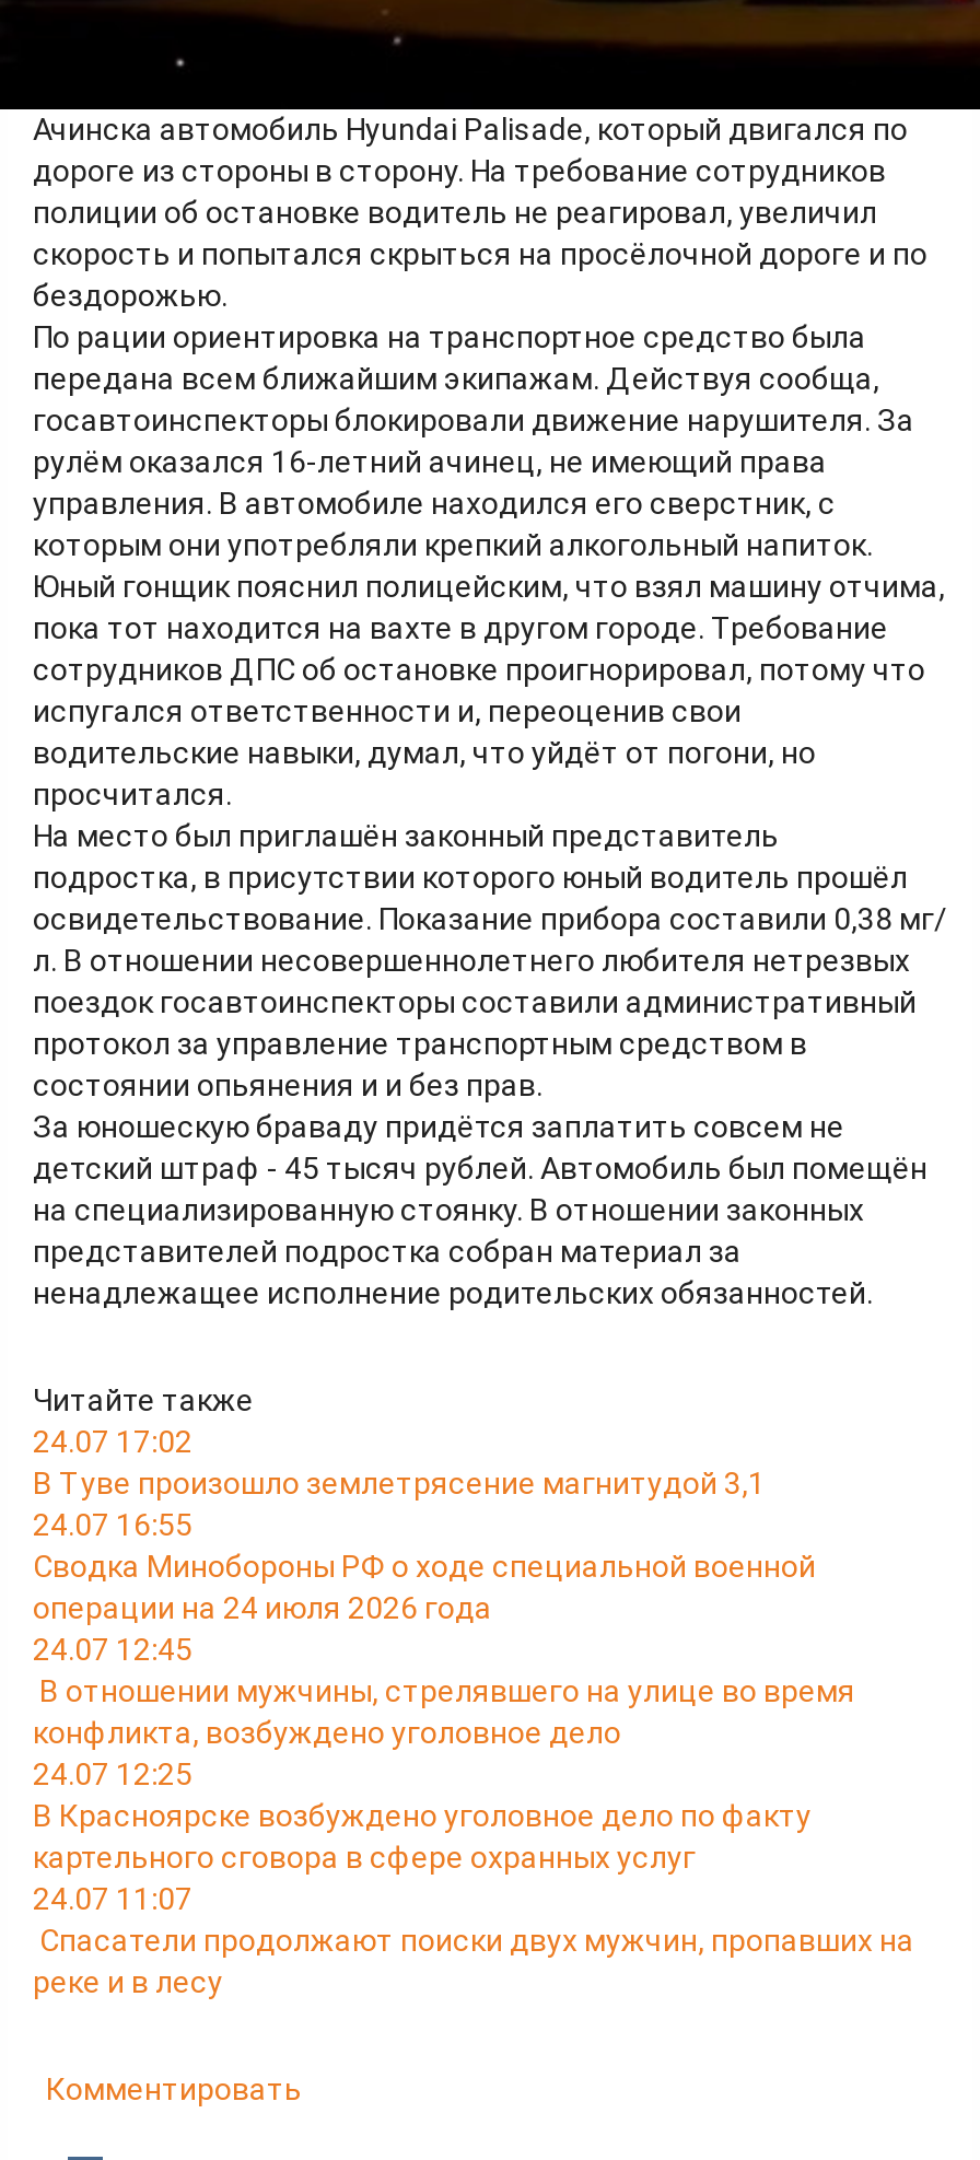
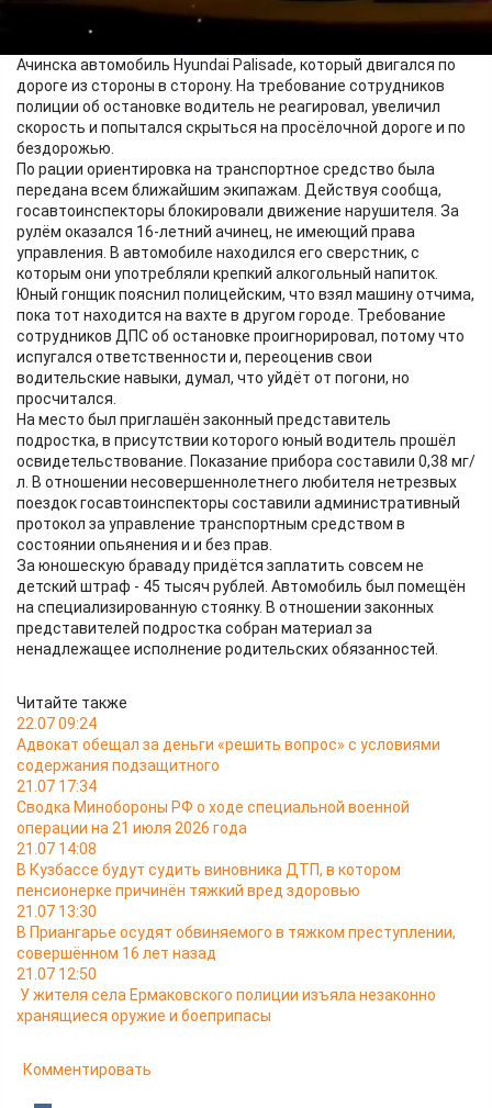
[33,1424,766,1542] 24.07 17:02 | В Туве произошло землетрясение магнитудой 3,1 | 24.07 16:55 -> [16,715,440,795] 22.07 09:24 | Адвокат обещал за деньги «решить вопрос» с условиями | содержания подзащитного | 21.07 17:34
[33,1590,914,1999] операции на 24 июля 2026 года | 24.07 12:45 | В отношении мужчины, стрелявшего на улице во время | конфликта, возбуждено уголовное дело | 24.07 12:25 | В Красноярске возбуждено уголовное дело по факту | картельного сговора в сфере охранных услуг | 24.07 11:07 | Спасатели продолжают поиски двух мужчин, пропавших на | реке и в лесу -> [16,819,456,1025] операции на 21 июля 2026 года | 21.07 14:08 | В Кузбассе будут судить виновника ДТП, в котором | пенсионерке причинён тяжкий вред здоровью | 21.07 13:30 | В Приангарье осудят обвиняемого в тяжком преступлении, | совершённом 16 лет назад | 21.07 12:50 | У жителя села Ермаковского полиции изъяла незаконно | хранящиеся оружие и боеприпасы

